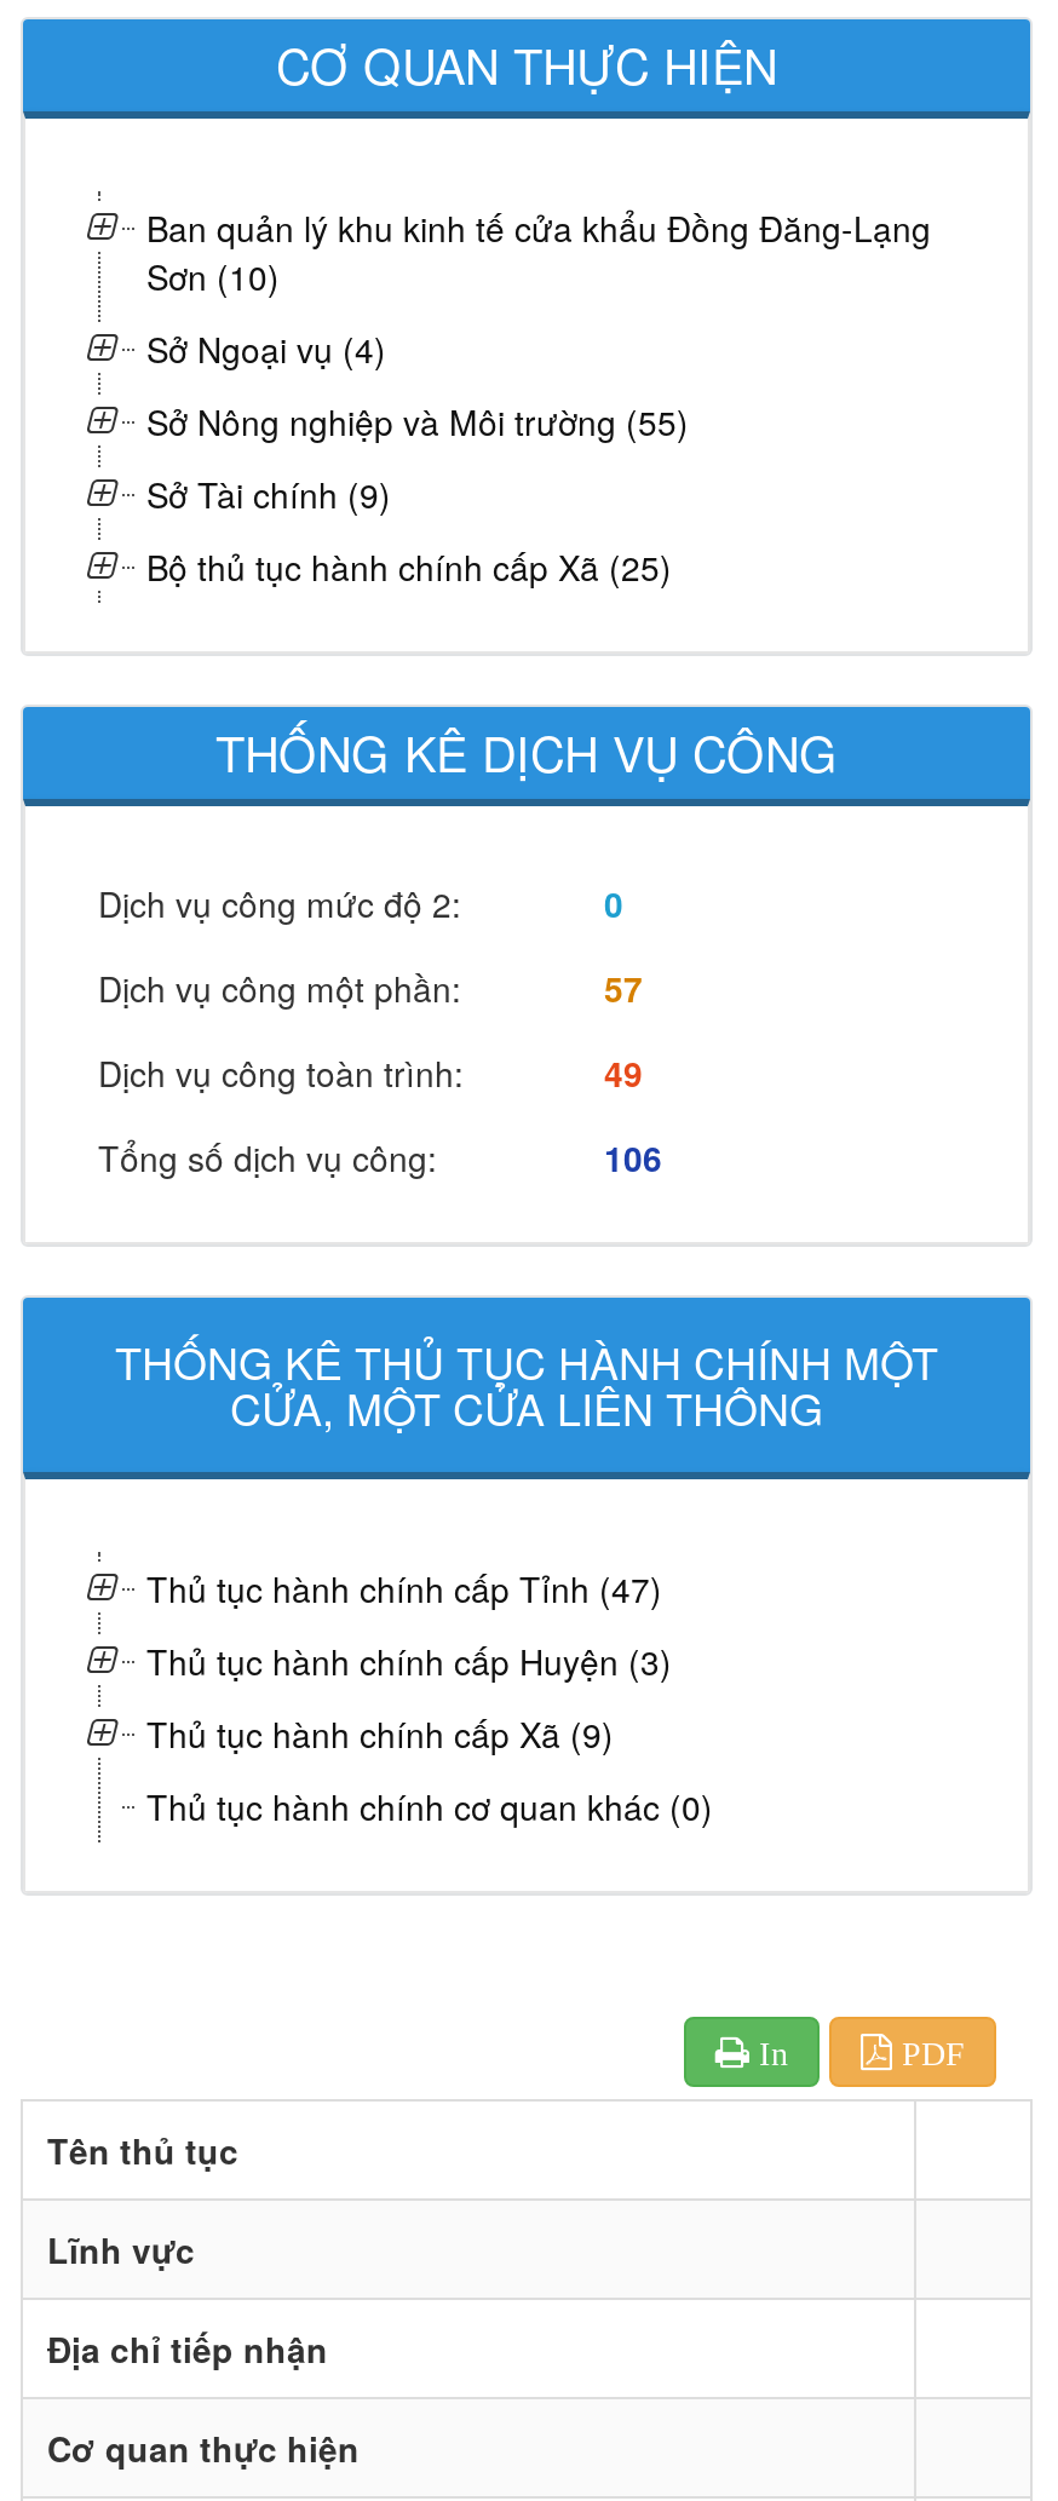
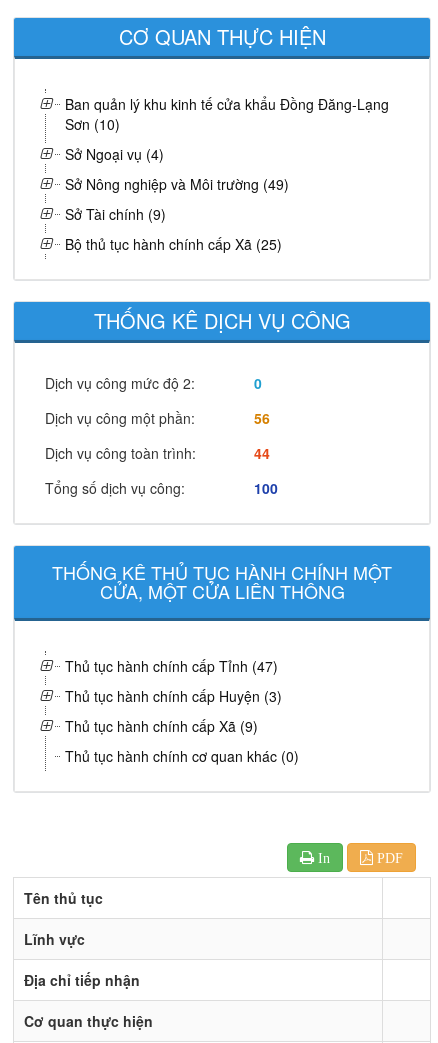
[146,397,689,445] Sở Nông nghiệp và Môi trường (55) -> [65,174,289,194] Sở Nông nghiệp và Môi trường (49)
[604,964,643,1012] 57 -> [254,408,270,428] 56
[604,1048,643,1097] 49 -> [254,443,270,463] 44
[604,1133,662,1181] 106 -> [254,478,278,498] 100

